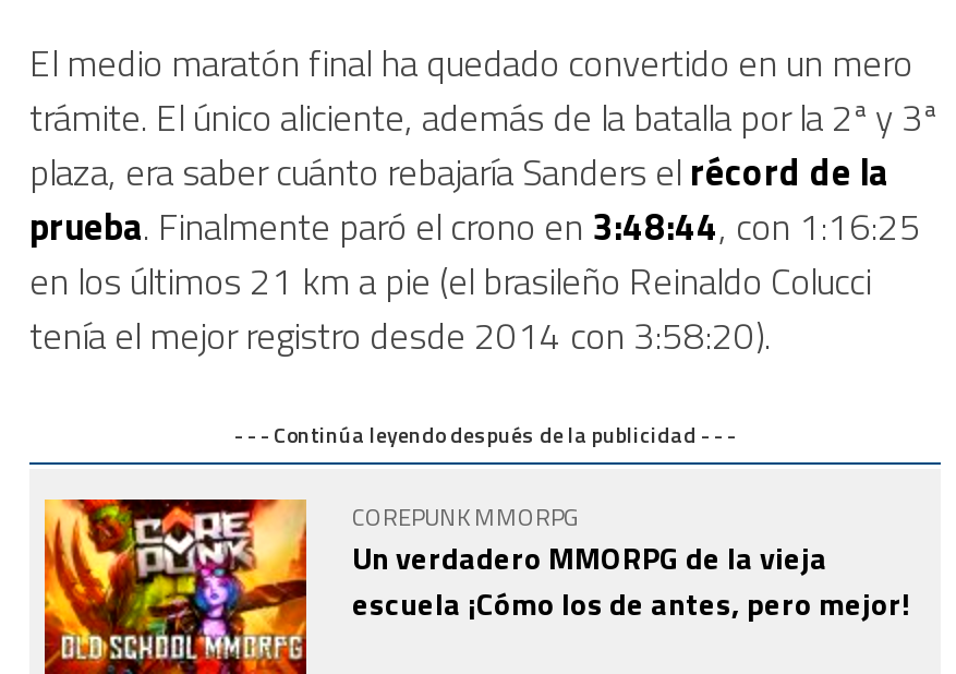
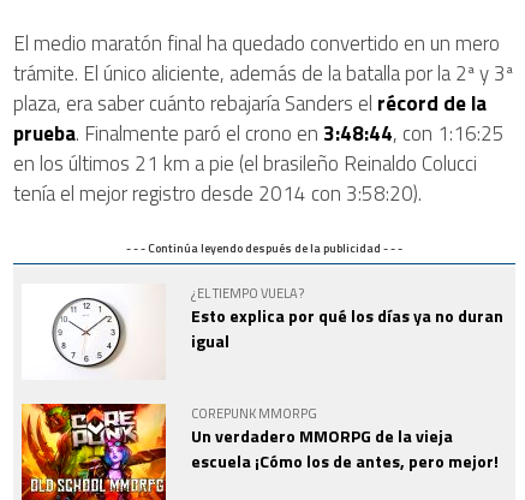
none -> [22,283,503,385] [image] | ¿EL TIEMPO VUELA? | Esto explica por qué los días ya no duran | igual

